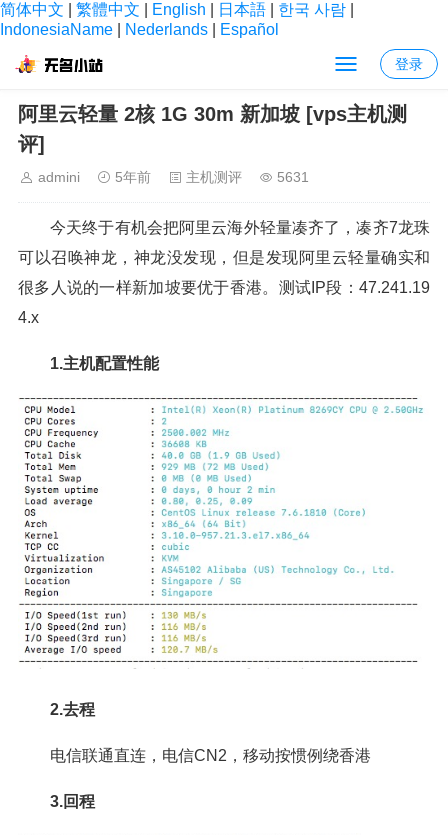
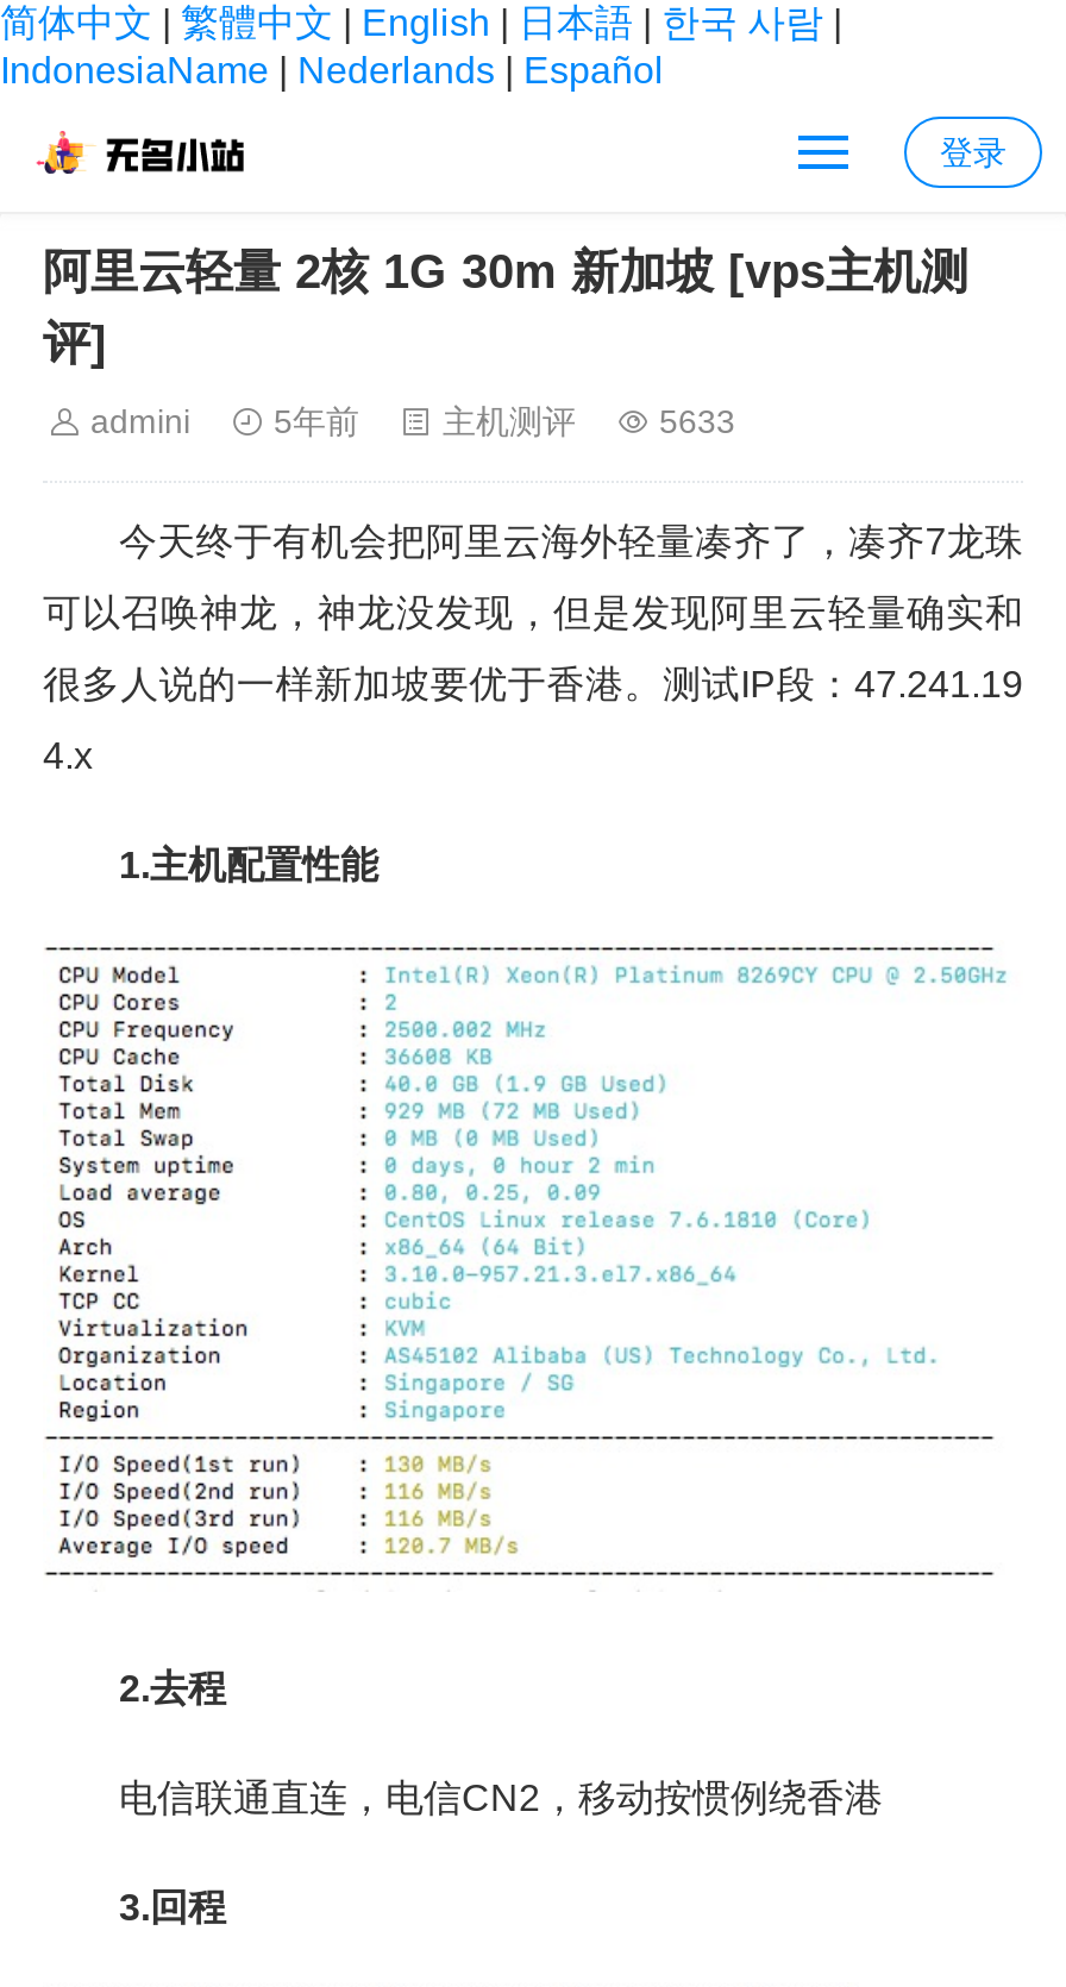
[277,169,309,185] 5631 -> [659,402,735,440] 5633

